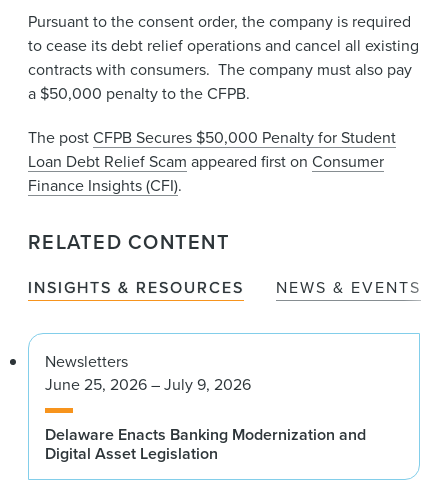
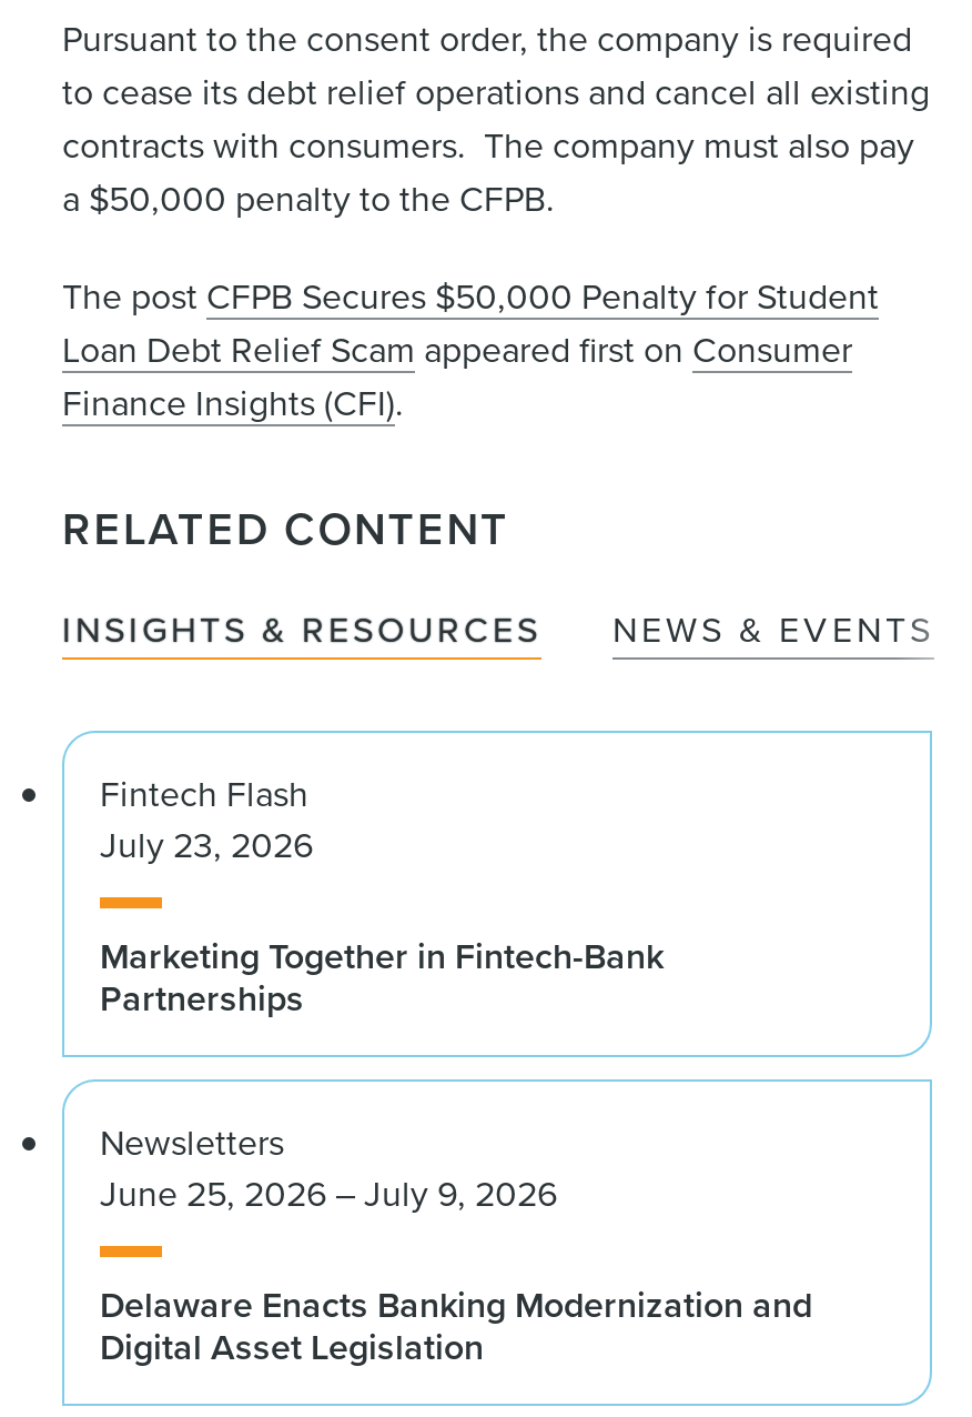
none -> [100,768,664,1023] Fintech Flash | July 23, 2026 | Marketing Together in Fintech-Bank | Partnerships

